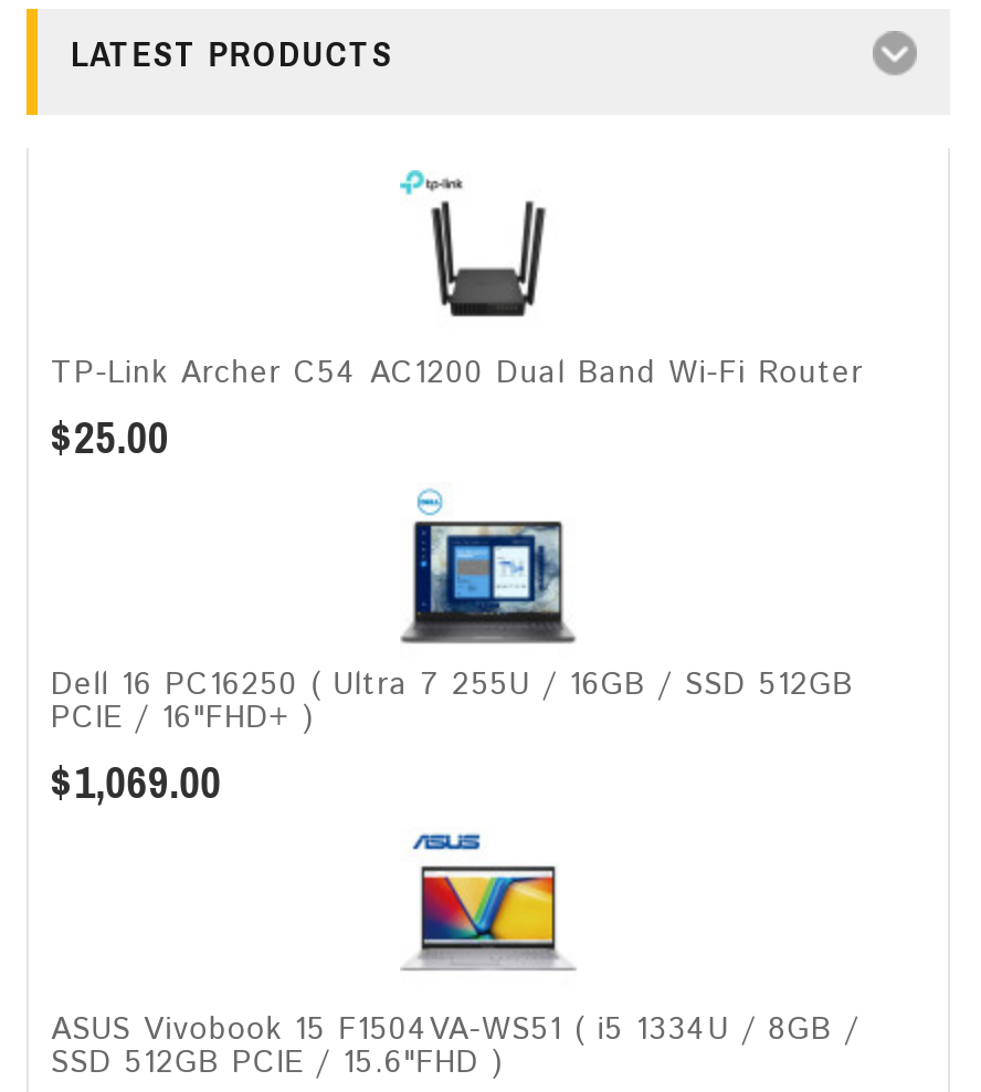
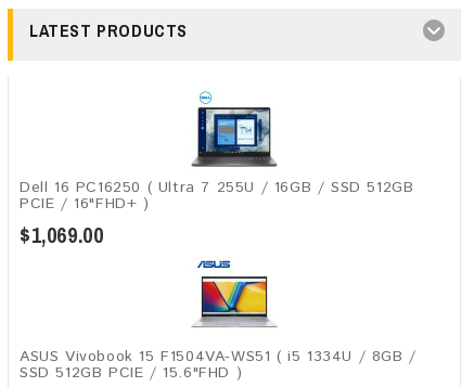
[51,168,863,466] [image] | TP-Link Archer C54 AC1200 Dual Band Wi-Fi Router | $25.00 -> none

